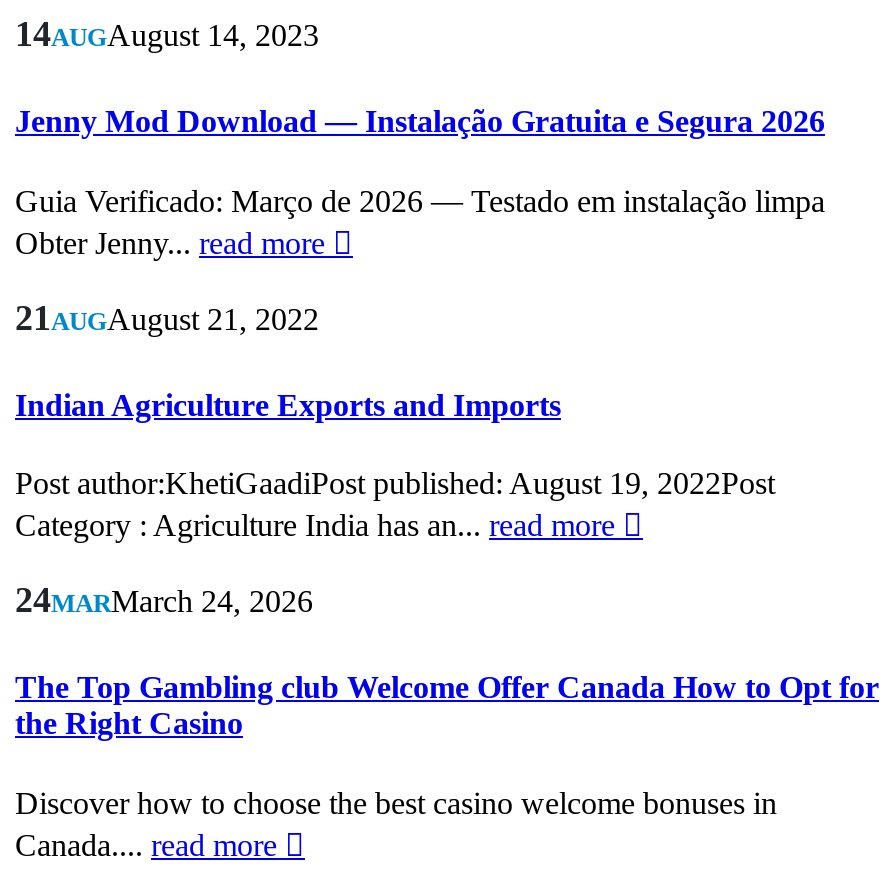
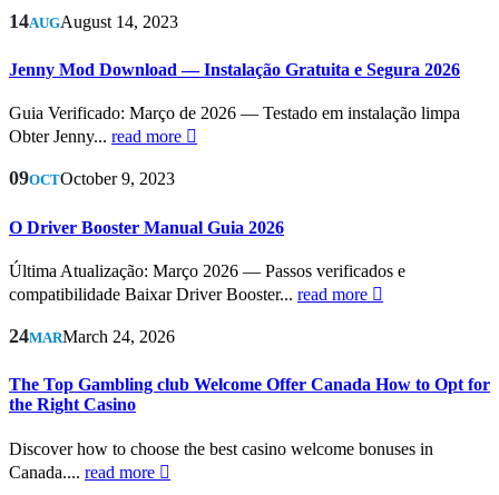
[15,297,319,337] 21 AUGAugust 21, 2022 -> [9,167,175,190] 09 OCTOctober 9, 2023
[15,387,561,421] Indian Agriculture Exports and Imports -> [9,218,284,237] O Driver Booster Manual Guia 2026
[15,466,775,542] Post author:KhetiGaadiPost published: August 19, 2022Post | Category : Agriculture India has an... read more -> [9,261,405,304] Última Atualização: Março 2026 — Passos verificados e | compatibilidade Baixar Driver Booster... read more

